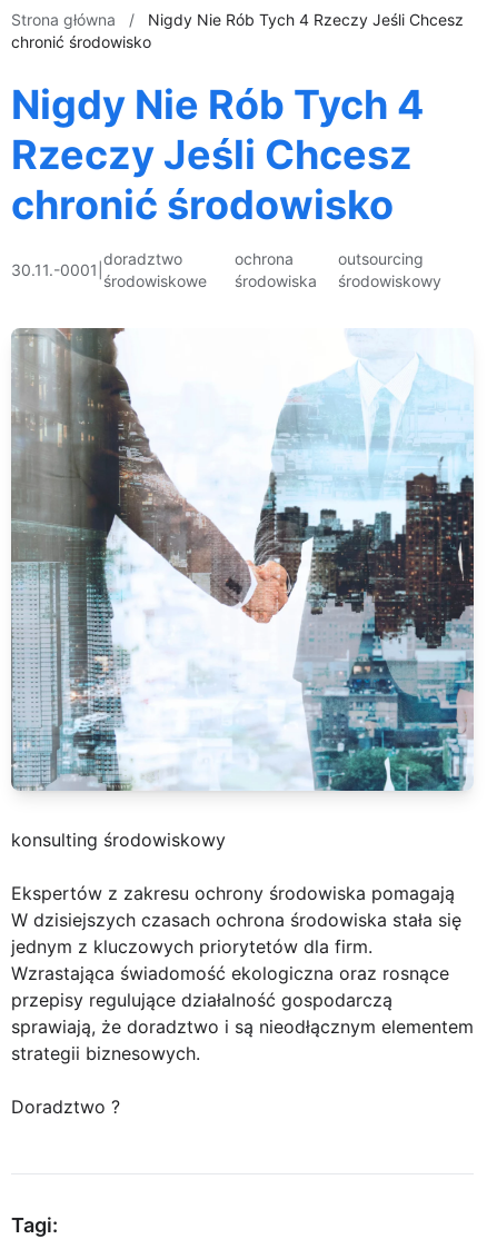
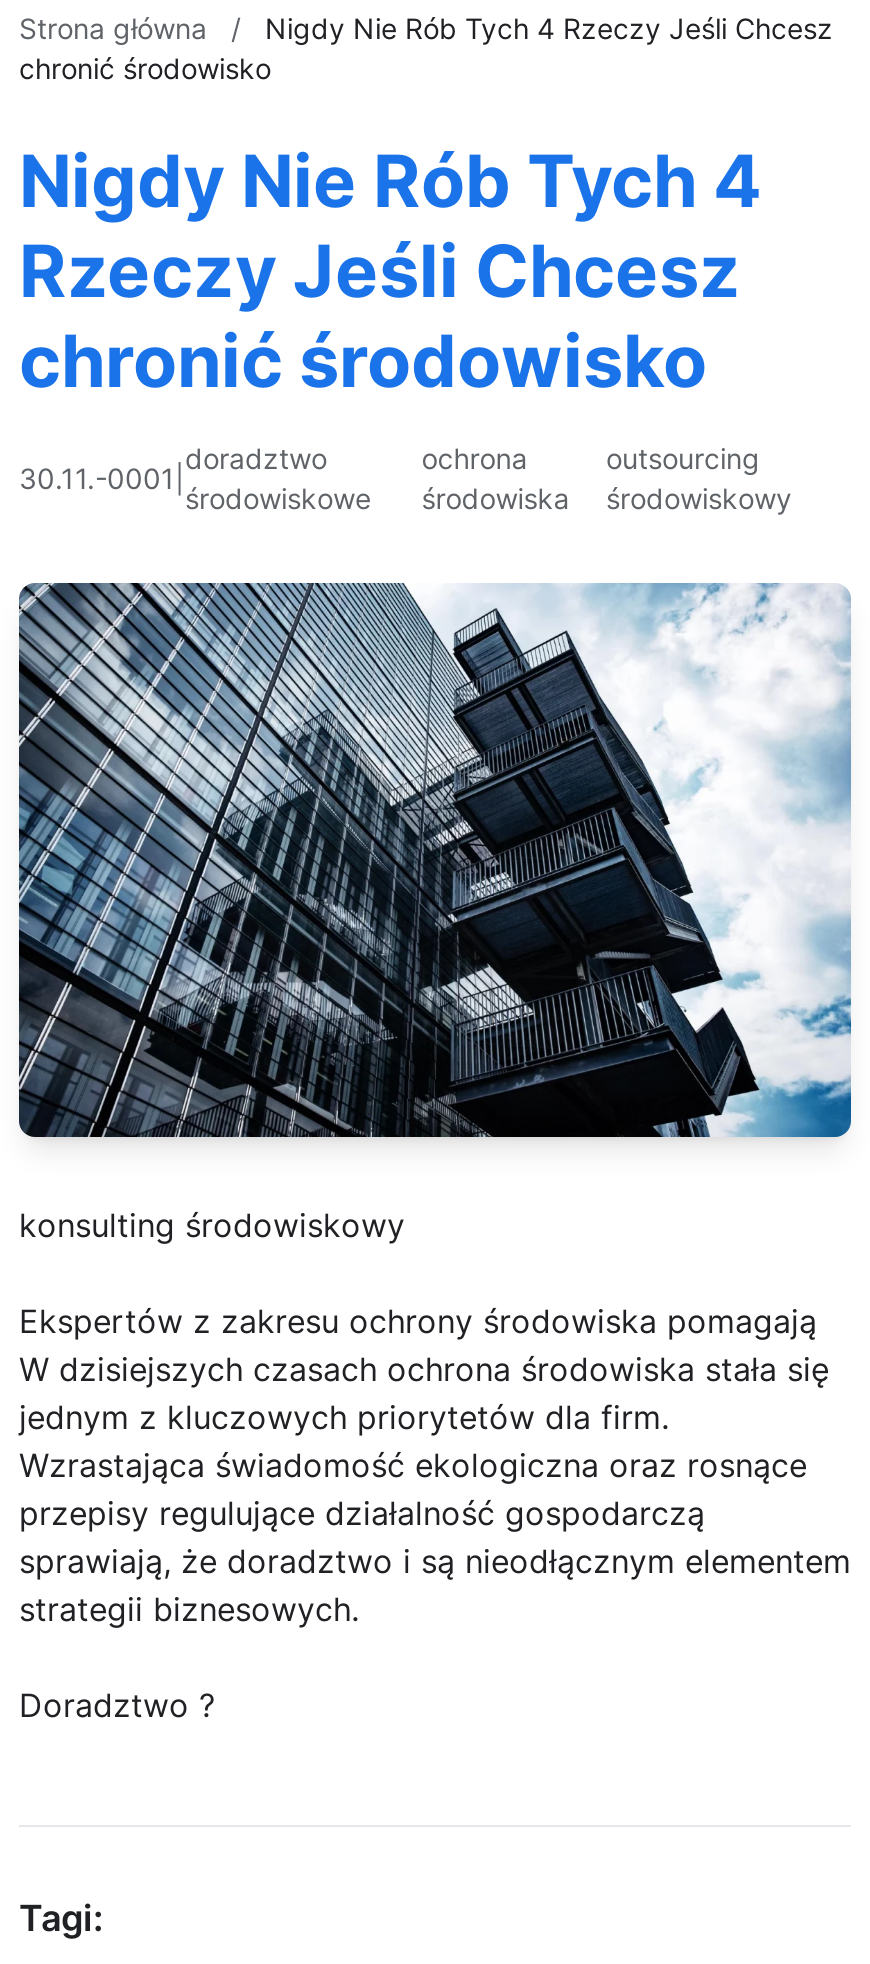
[10,328,475,792] [image] -> [19,581,851,1141] [image]

